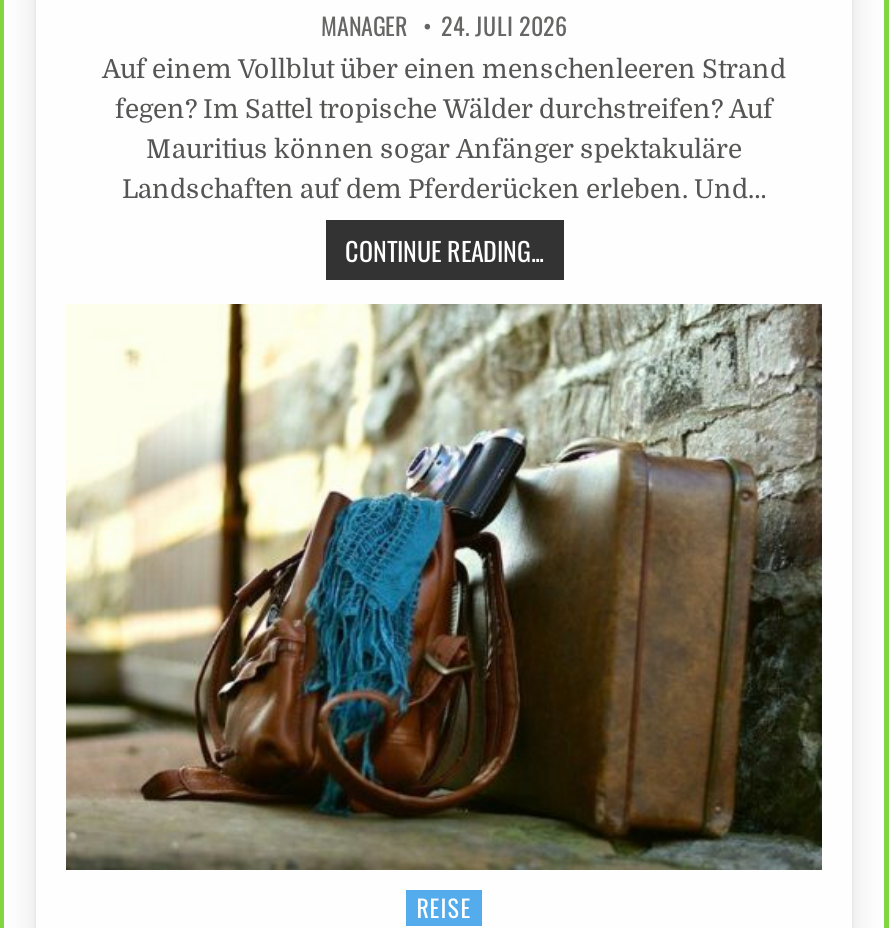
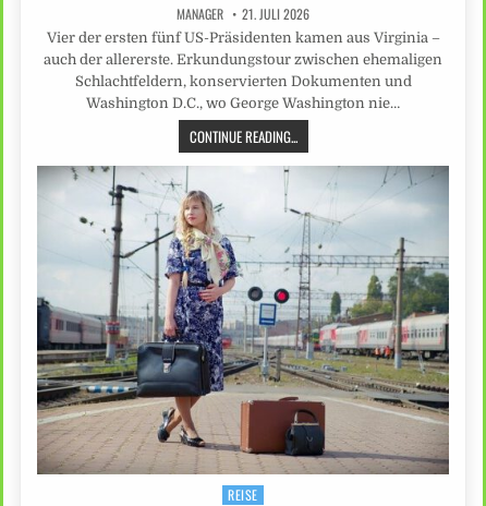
[102,8,786,204] 24. JULI 2026 | Auf einem Vollblut über einen menschenleeren Strand | fegen? Im Sattel tropische Wälder durchstreifen? Auf | Mauritius können sogar Anfänger spektakuläre | Landschaften auf dem Pferderücken erleben. Und… -> [44,4,442,111] 21. JULI 2026 | Vier der ersten fünf US-Präsidenten kamen aus Virginia – | auch der allererste. Erkundungstour zwischen ehemaligen | Schlachtfeldern, konservierten Dokumenten und | Washington D.C., wo George Washington nie…
[64,302,824,870] [image] -> [36,165,450,474] [image]

